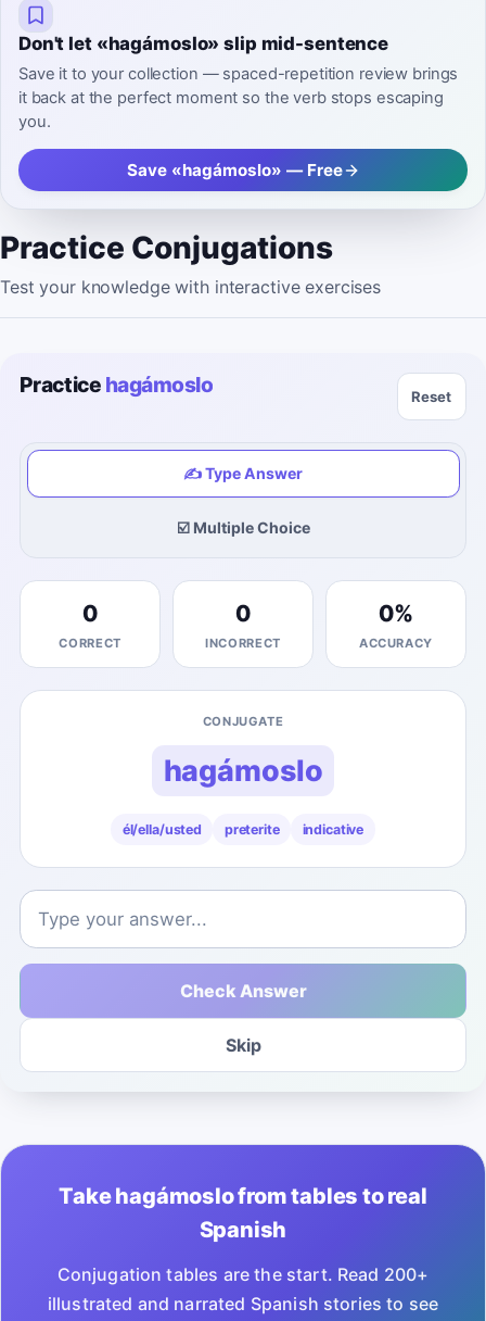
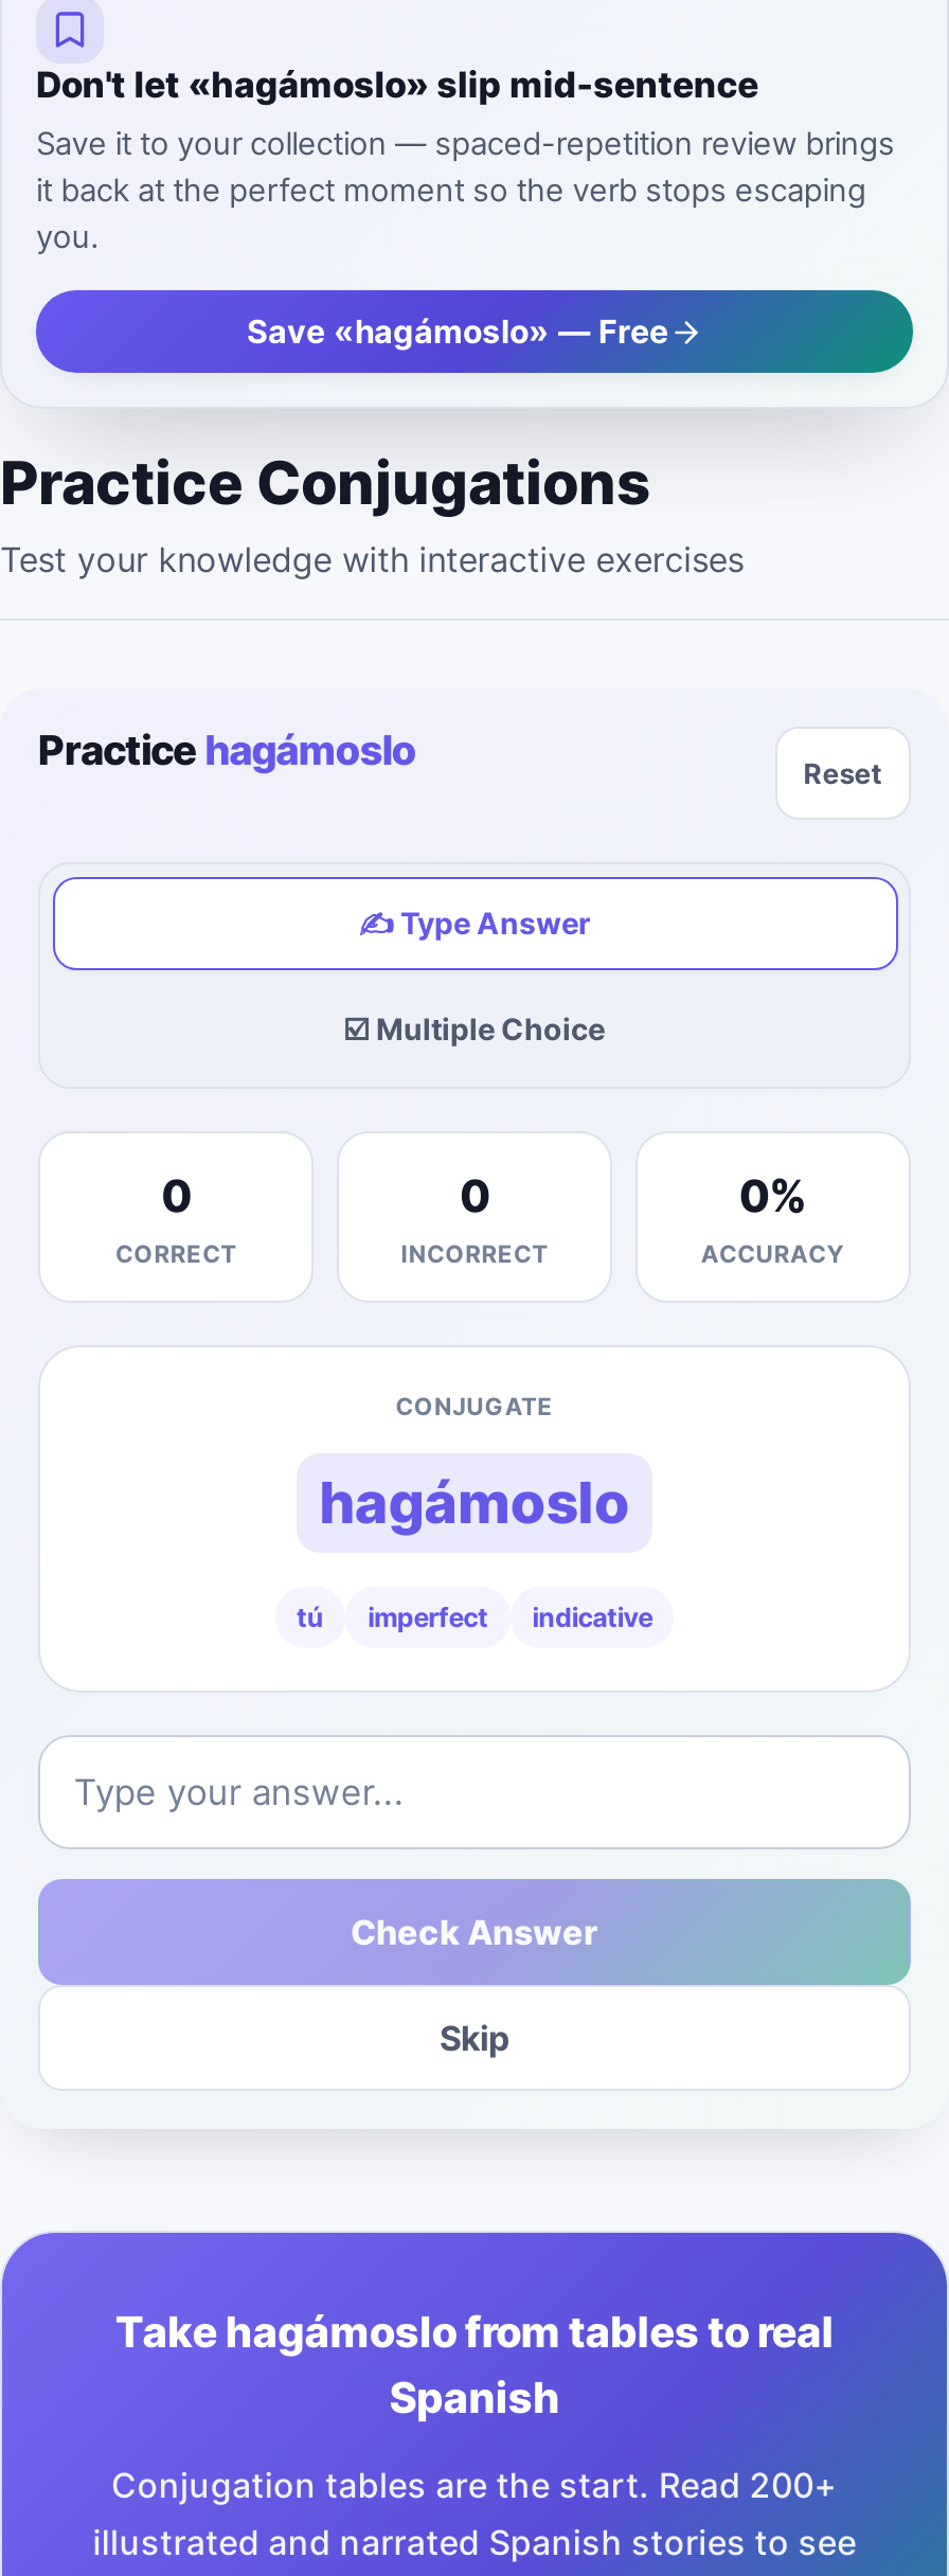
[122,821,280,838] él/ella/usted | preterite -> [297,1602,488,1634] tú | imperfect

